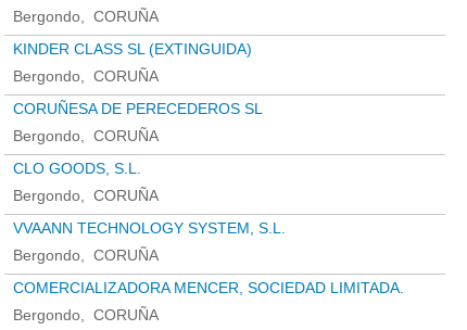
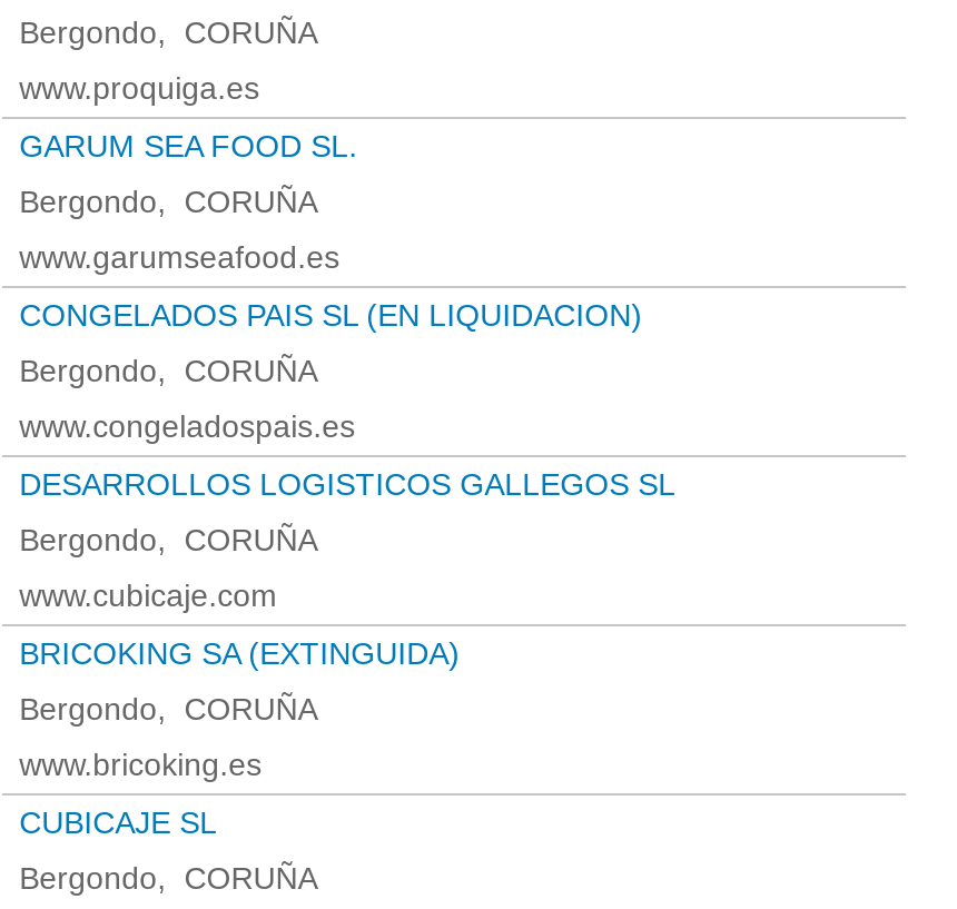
[13,40,252,57] KINDER CLASS SL (EXTINGUIDA) -> [19,69,358,162] www.proquiga.es | GARUM SEA FOOD SL.
[13,99,262,117] CORUÑESA DE PERECEDEROS SL -> [19,238,643,332] www.garumseafood.es | CONGELADOS PAIS SL (EN LIQUIDACION)
[13,159,141,176] CLO GOODS, S.L. -> [19,407,676,501] www.congeladospais.es | DESARROLLOS LOGISTICOS GALLEGOS SL
[13,219,285,236] VVAANN TECHNOLOGY SYSTEM, S.L. -> [19,576,460,670] www.cubicaje.com | BRICOKING SA (EXTINGUIDA)
[13,278,404,296] COMERCIALIZADORA MENCER, SOCIEDAD LIMITADA. -> [19,745,262,839] www.bricoking.es | CUBICAJE SL

